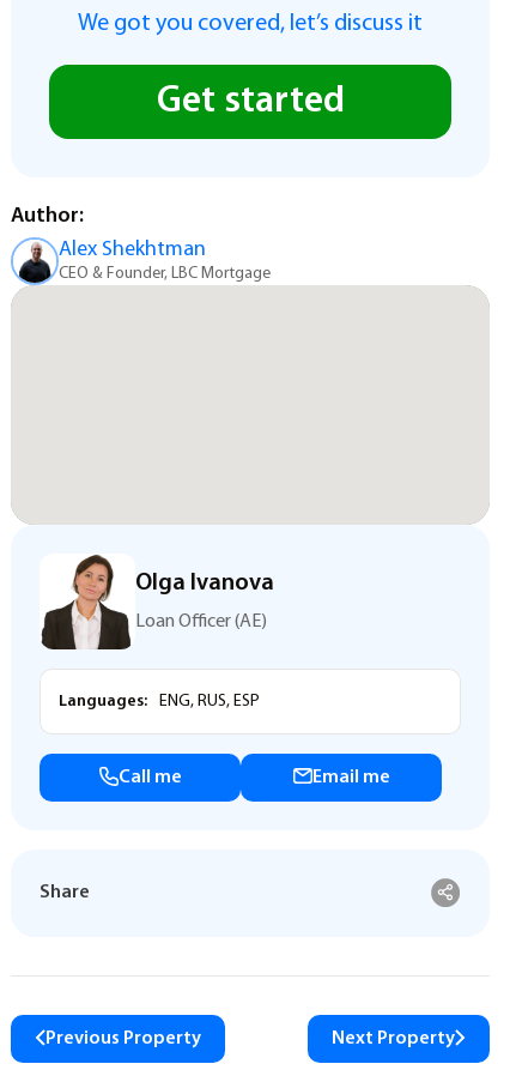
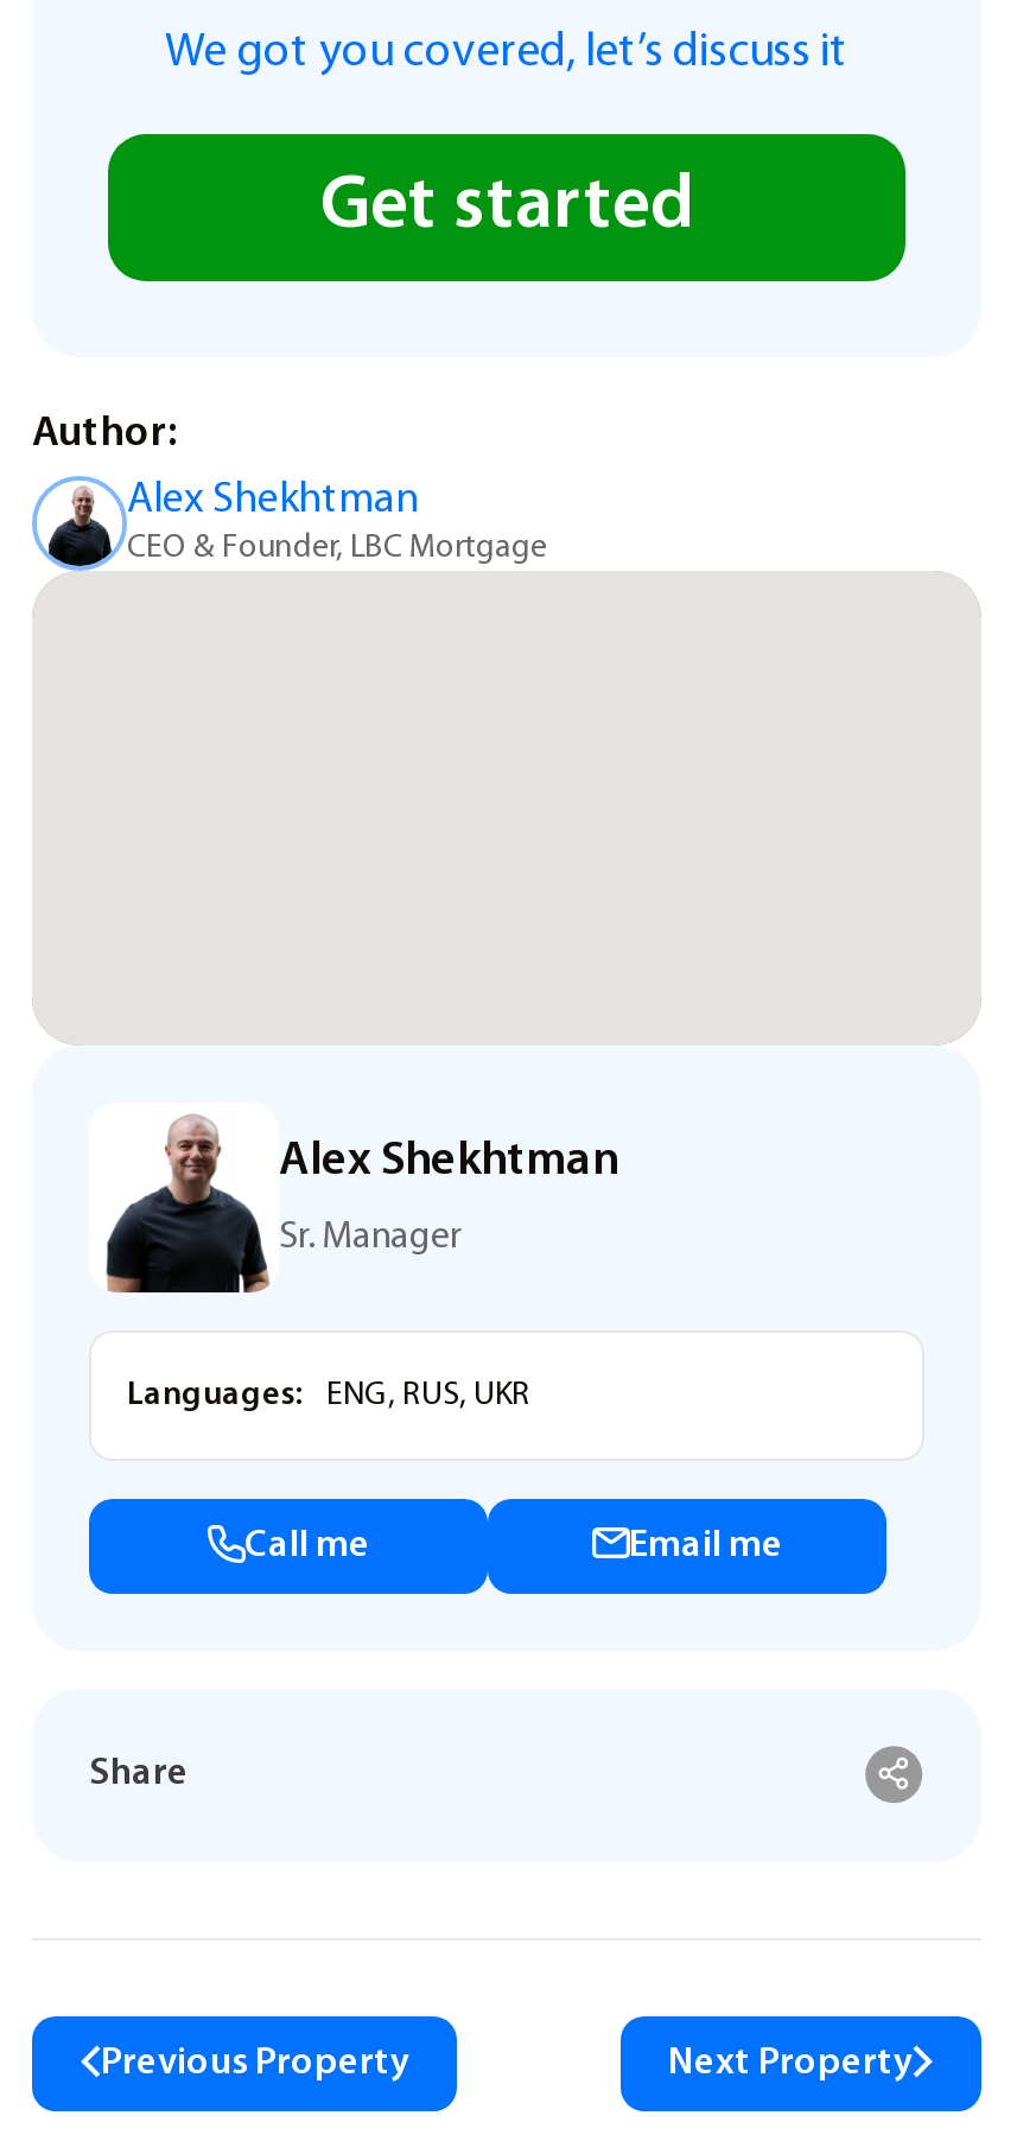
[41,554,274,651] [image] | Olga Ivanova -> [94,1105,618,1295] [image] | Alex Shekhtman
[135,613,267,632] Loan Officer (AE) -> [279,1219,462,1257] Sr. Manager
[59,692,260,710] Languages: ENG, RUS, ESP -> [127,1377,530,1413] Languages: ENG, RUS, UKR

